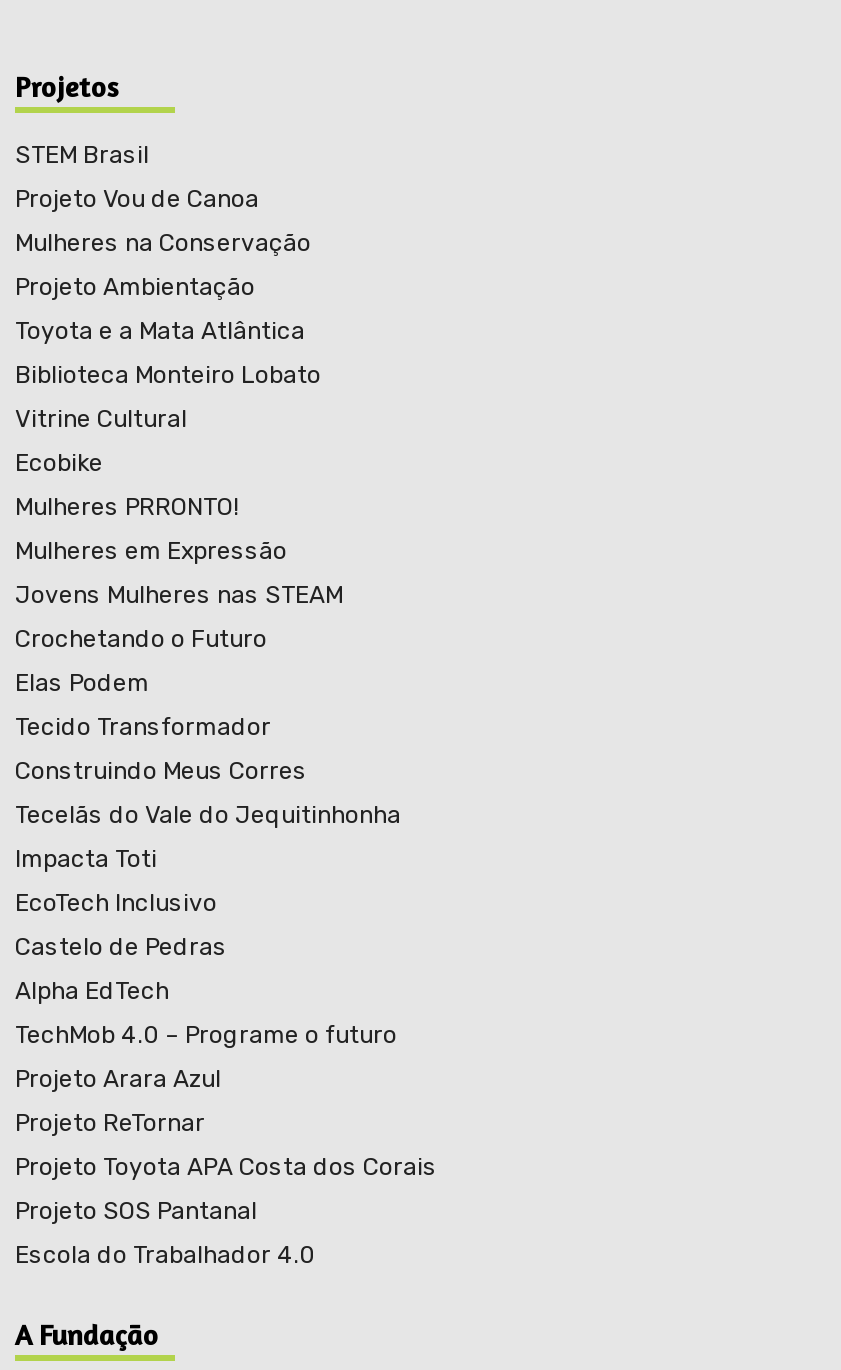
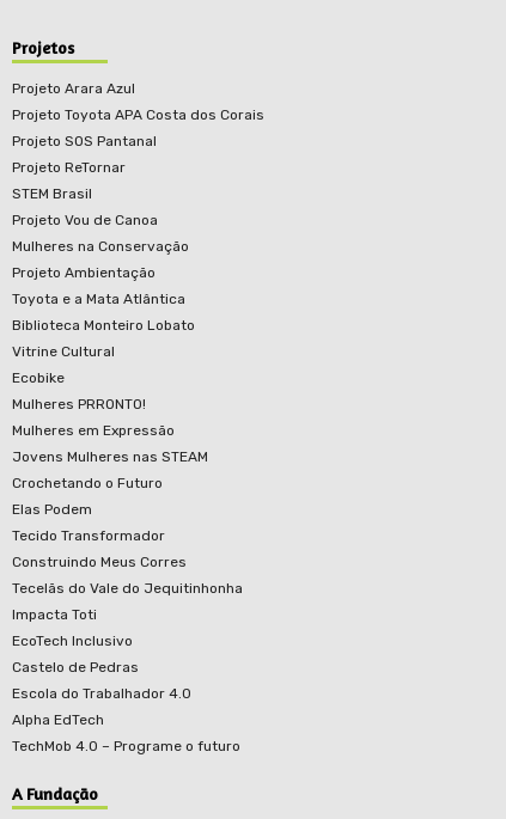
moved [15,141,401,961] -> [12,185,243,676]: STEM Brasil | Projeto Vou de Canoa | Mulheres na Conservação | ... | EcoTech Inclusivo | Castelo de Pedras
moved [15,977,397,1049] -> [12,711,240,754]: Alpha EdTech | TechMob 4.0 – Programe o futuro
moved [15,1065,437,1225] -> [12,80,264,176]: Projeto Arara Azul | Projeto Toyota APA Costa dos Corais | Projeto SOS Pantanal | Projeto ReTornar
moved [15,1241,315,1269] -> [12,685,191,702]: Escola do Trabalhador 4.0

